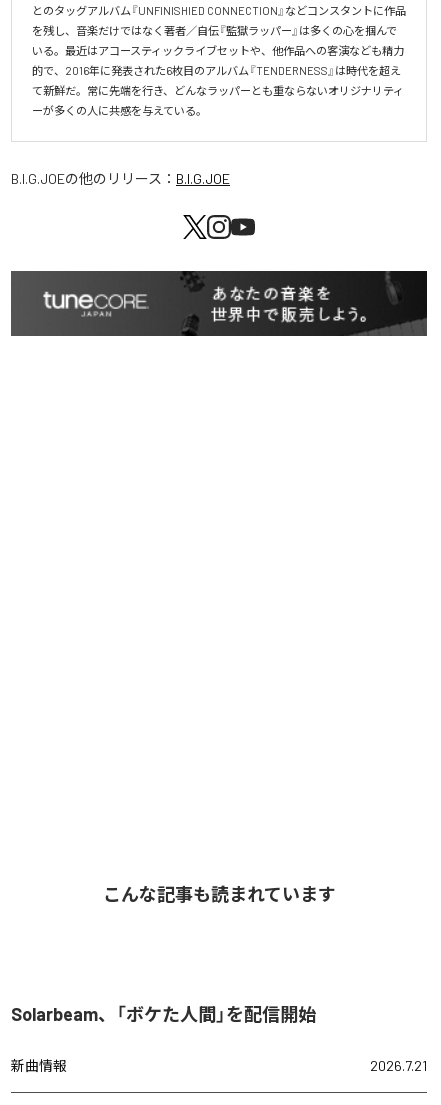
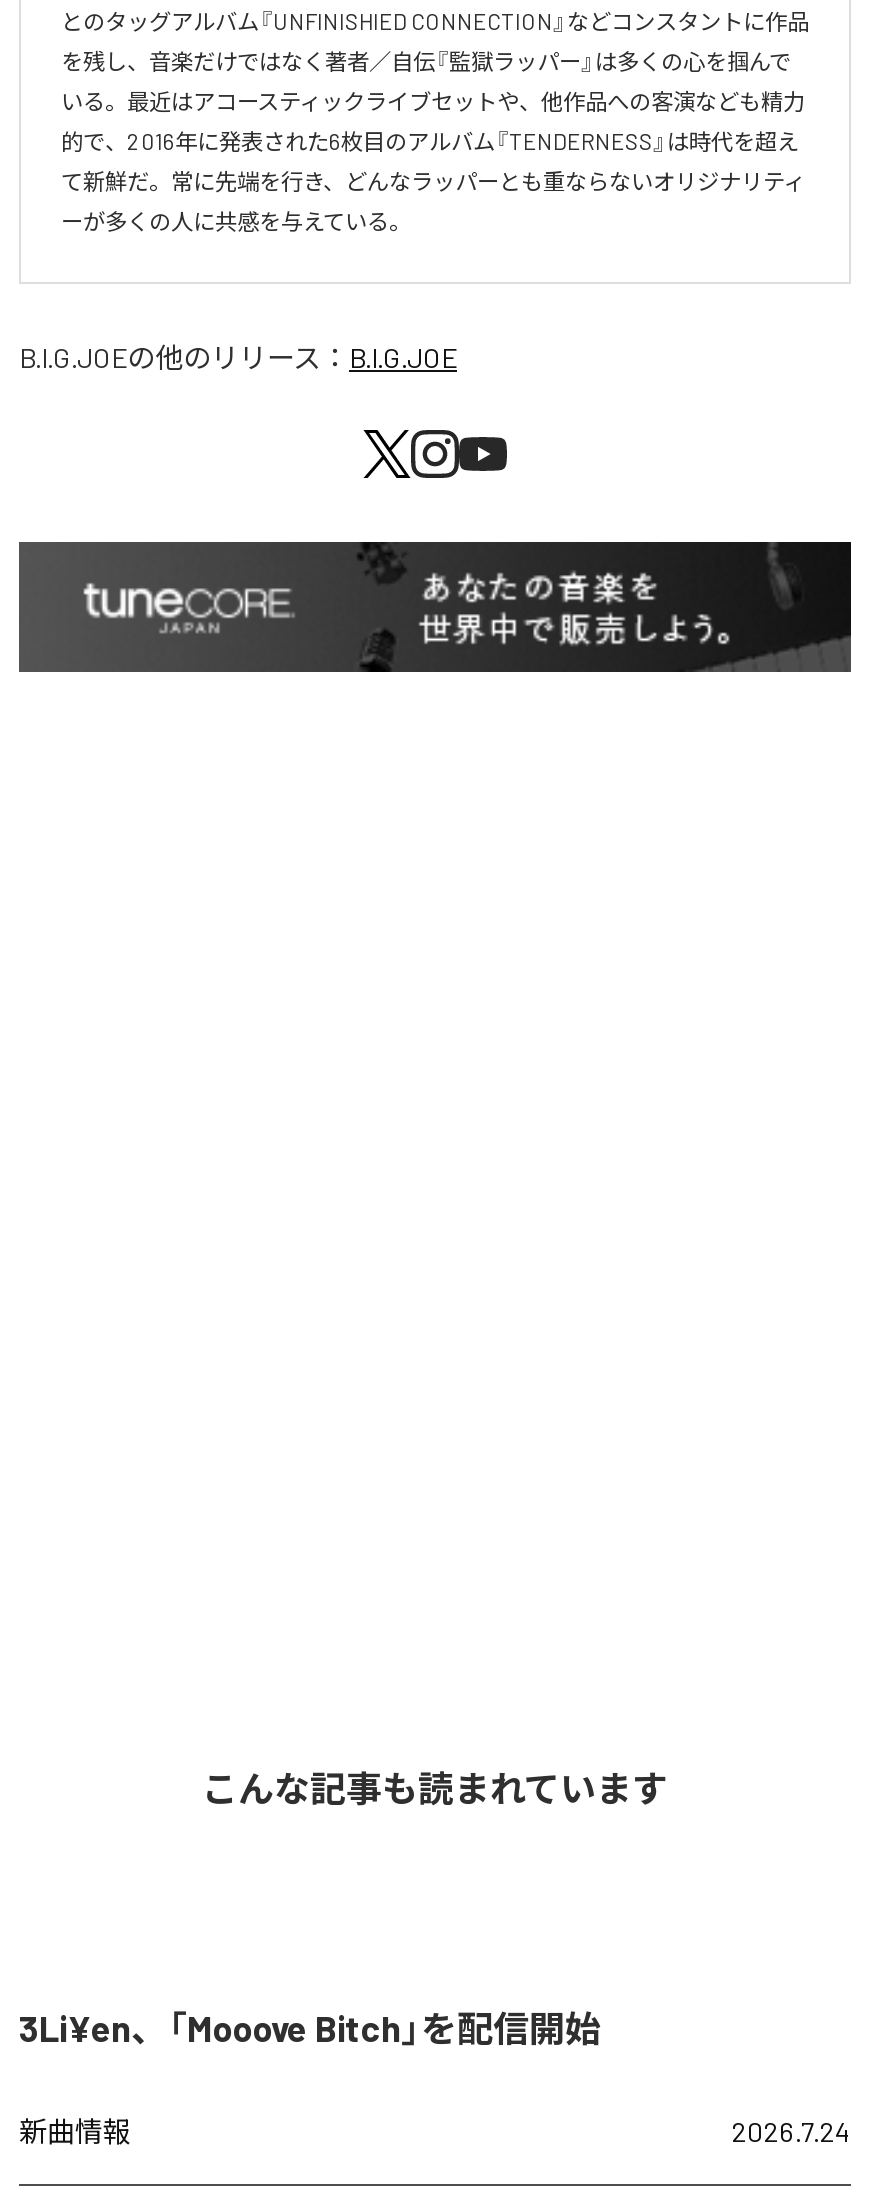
[11,1003,316,1025] Solarbeam、「ボケた人間」を配信開始 -> [19,2007,601,2051] 3Li¥en、「Mooove Bitch」を配信開始
[370,1057,427,1074] 2026.7.21 -> [731,2115,851,2149] 2026.7.24

